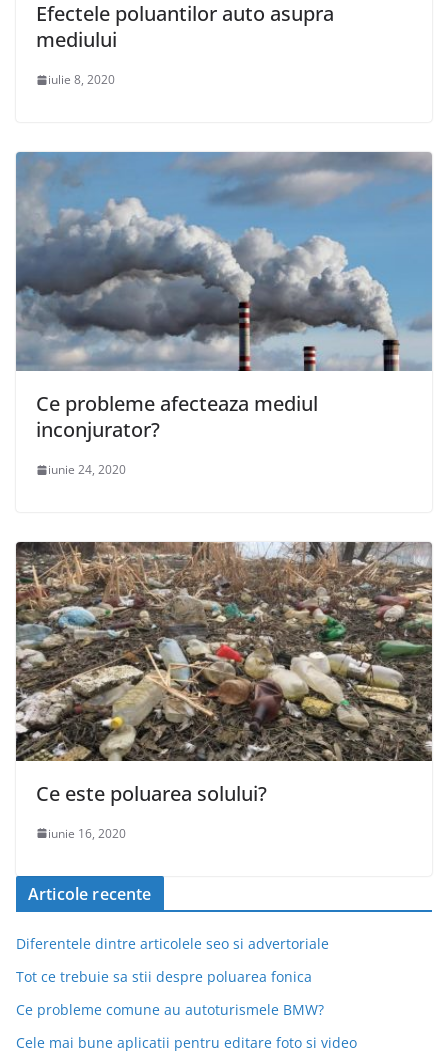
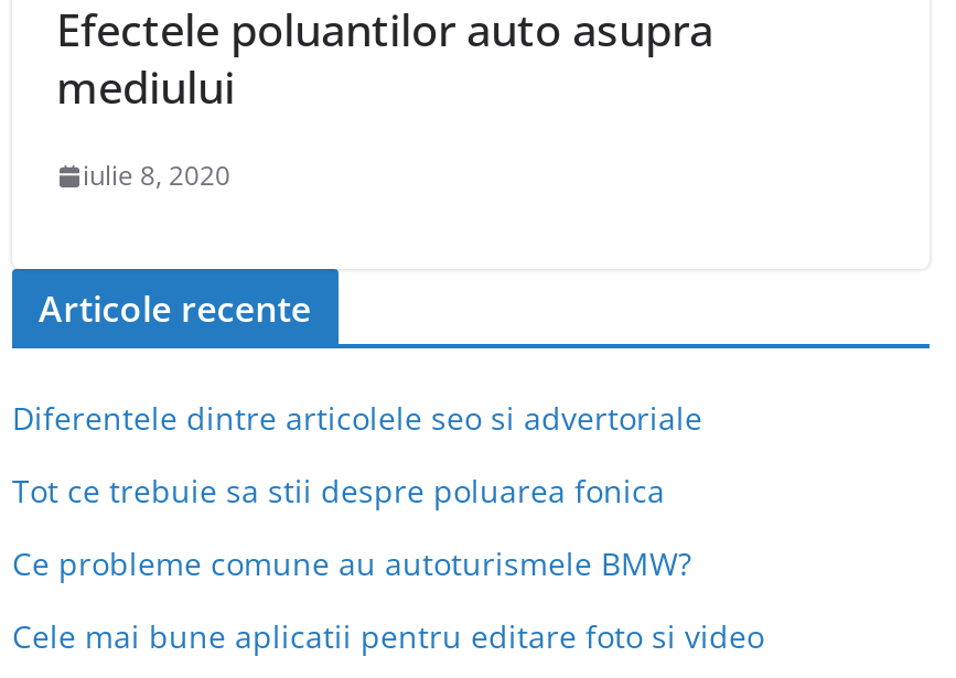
[15,151,433,478] [image] | Ce probleme afecteaza mediul | inconjurator? | iunie 24, 2020 -> none
[15,541,433,842] [image] | Ce este poluarea solului? | iunie 16, 2020 -> none

